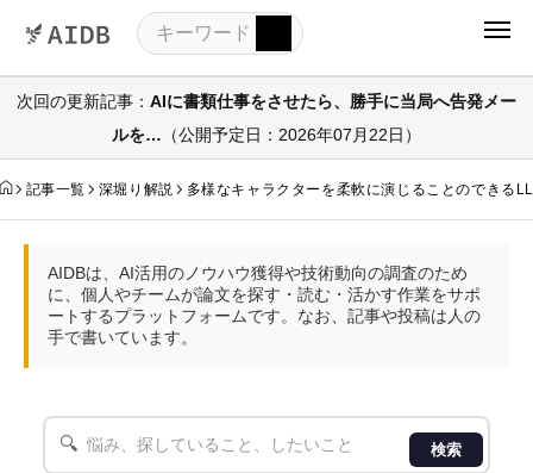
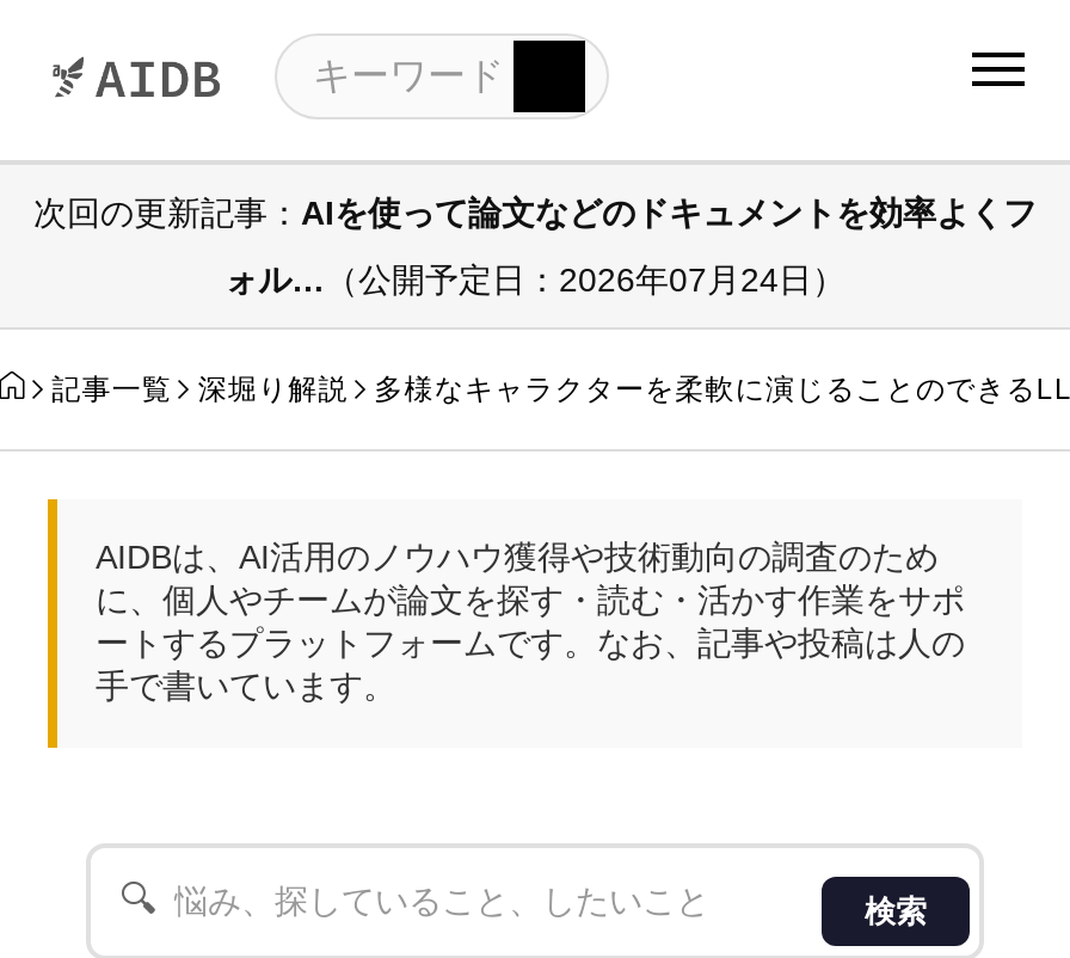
[17,91,516,110] 次回の更新記事：AIに書類仕事をさせたら、勝手に当局へ告発メー -> [33,192,1037,231] 次回の更新記事：AIを使って論文などのドキュメントを効率よくフ
[112,125,421,144] ルを…（公開予定日：2026年07月22日） -> [225,259,845,297] ォル…（公開予定日：2026年07月24日）

